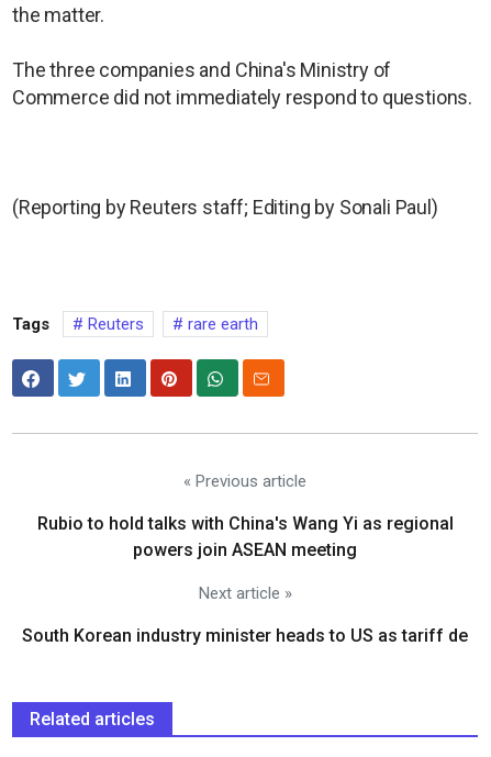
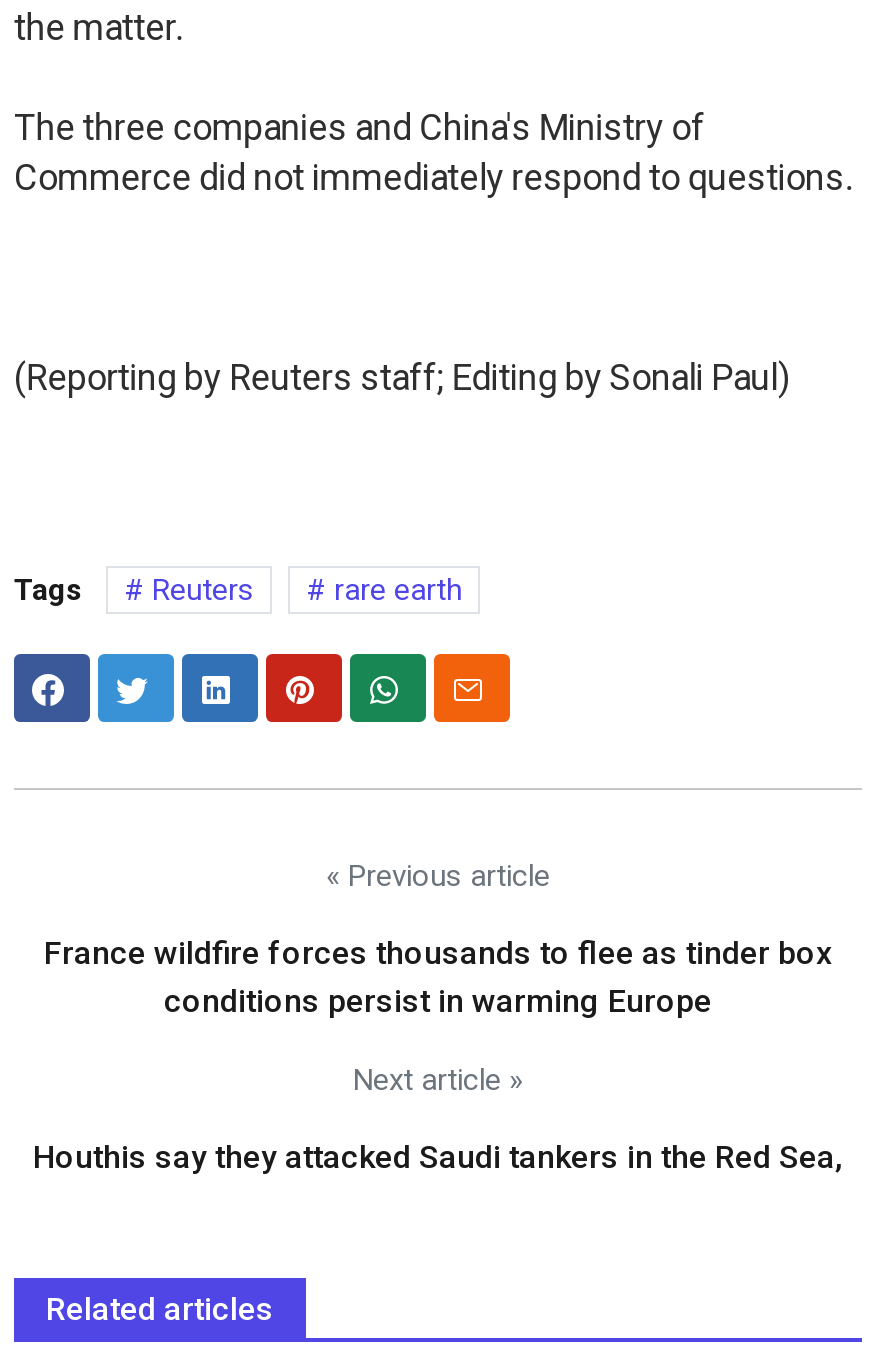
[37,513,453,560] Rubio to hold talks with China's Wang Yi as regional | powers join ASEAN meeting -> [44,933,832,1019] France wildfire forces thousands to flee as tinder box | conditions persist in warming Europe
[22,625,468,645] South Korean industry minister heads to US as tariff de -> [33,1137,843,1175] Houthis say they attacked Saudi tankers in the Red Sea,

